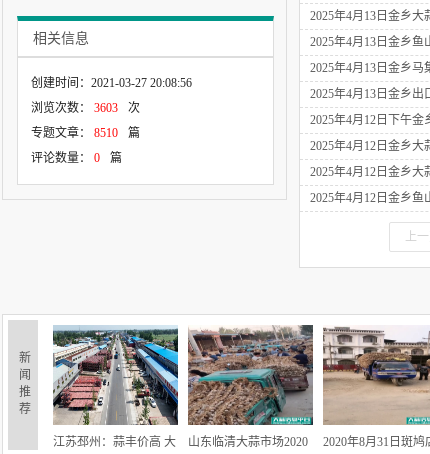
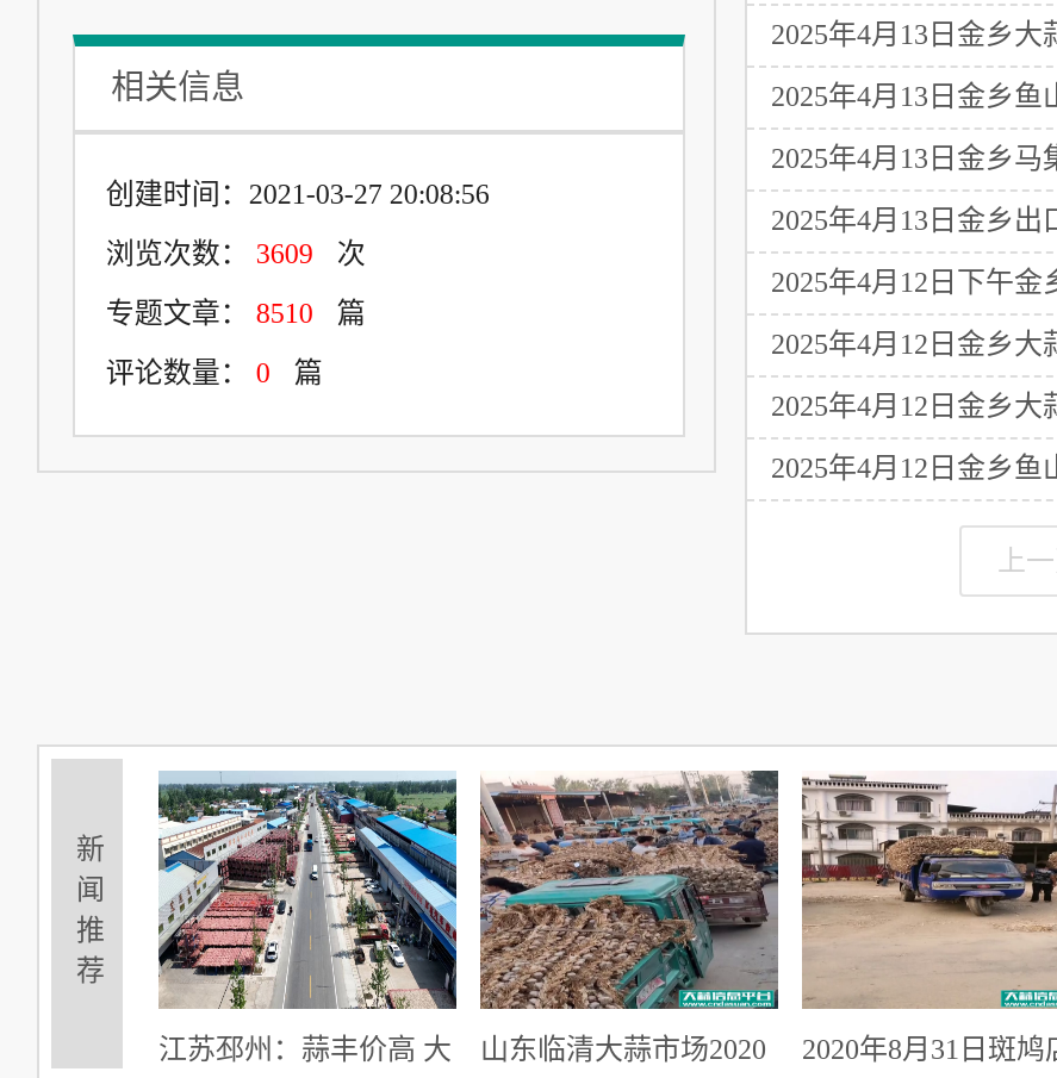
[31,101,140,115] 浏览次数： 3603 次 -> [106,237,366,270] 浏览次数： 3609 次

